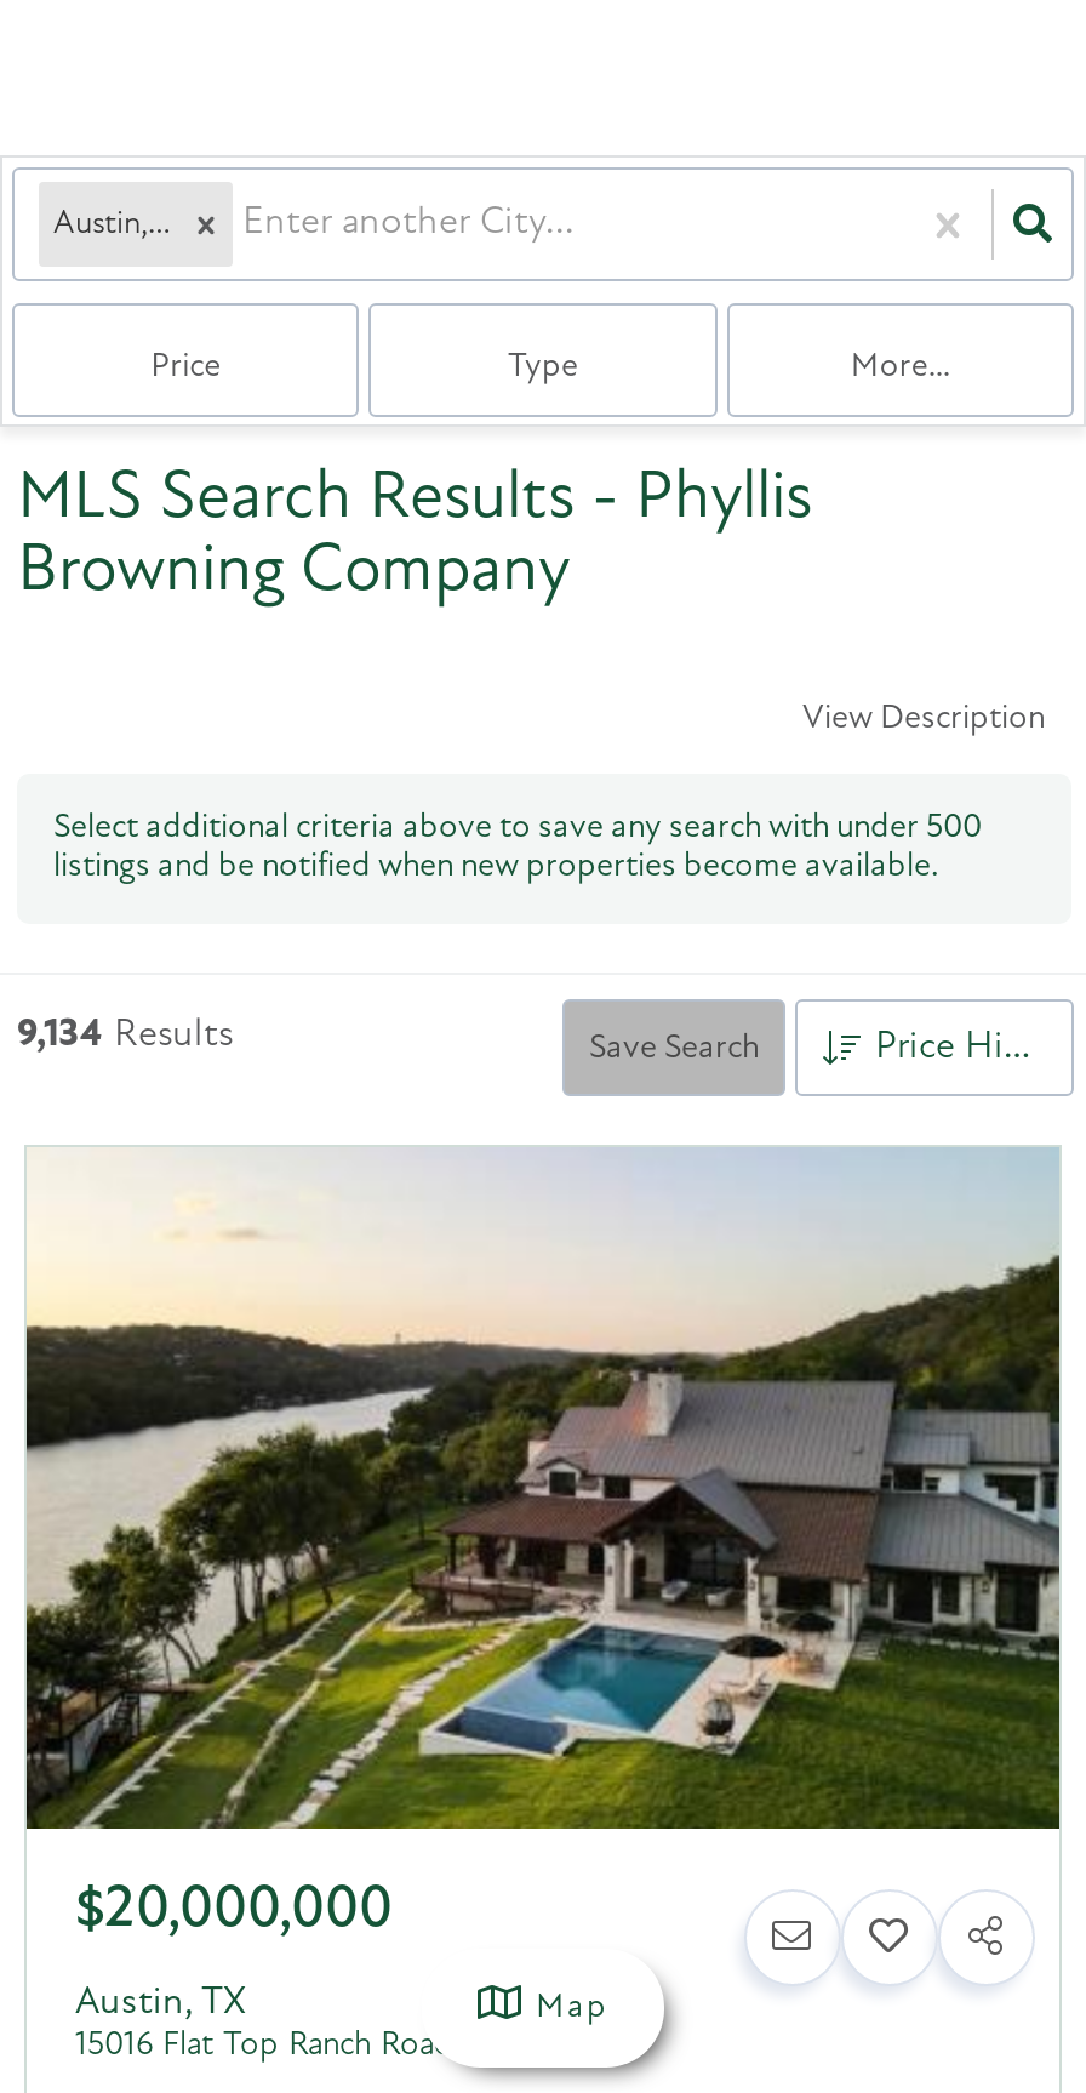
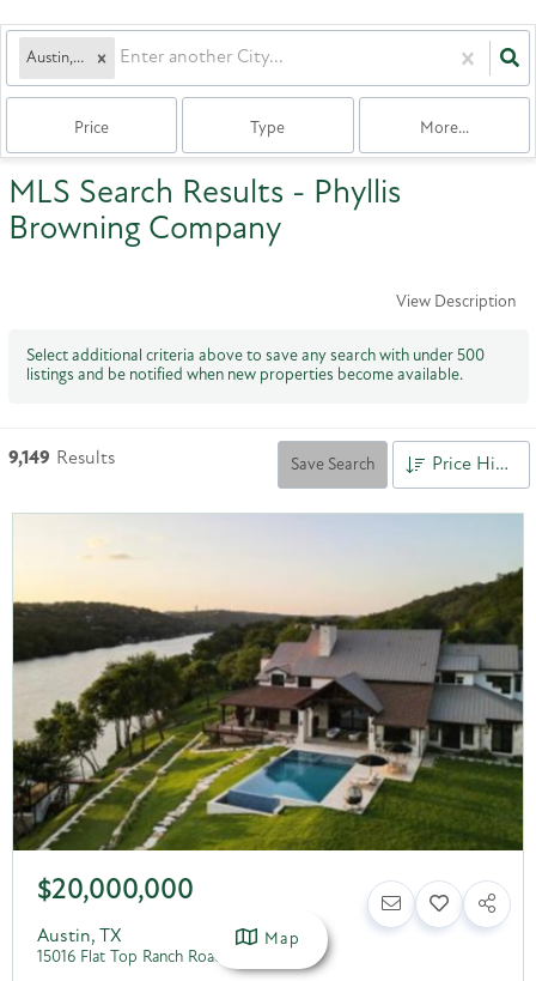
[17,1016,233,1055] 9,134 Results -> [8,449,115,468] 9,149 Results

